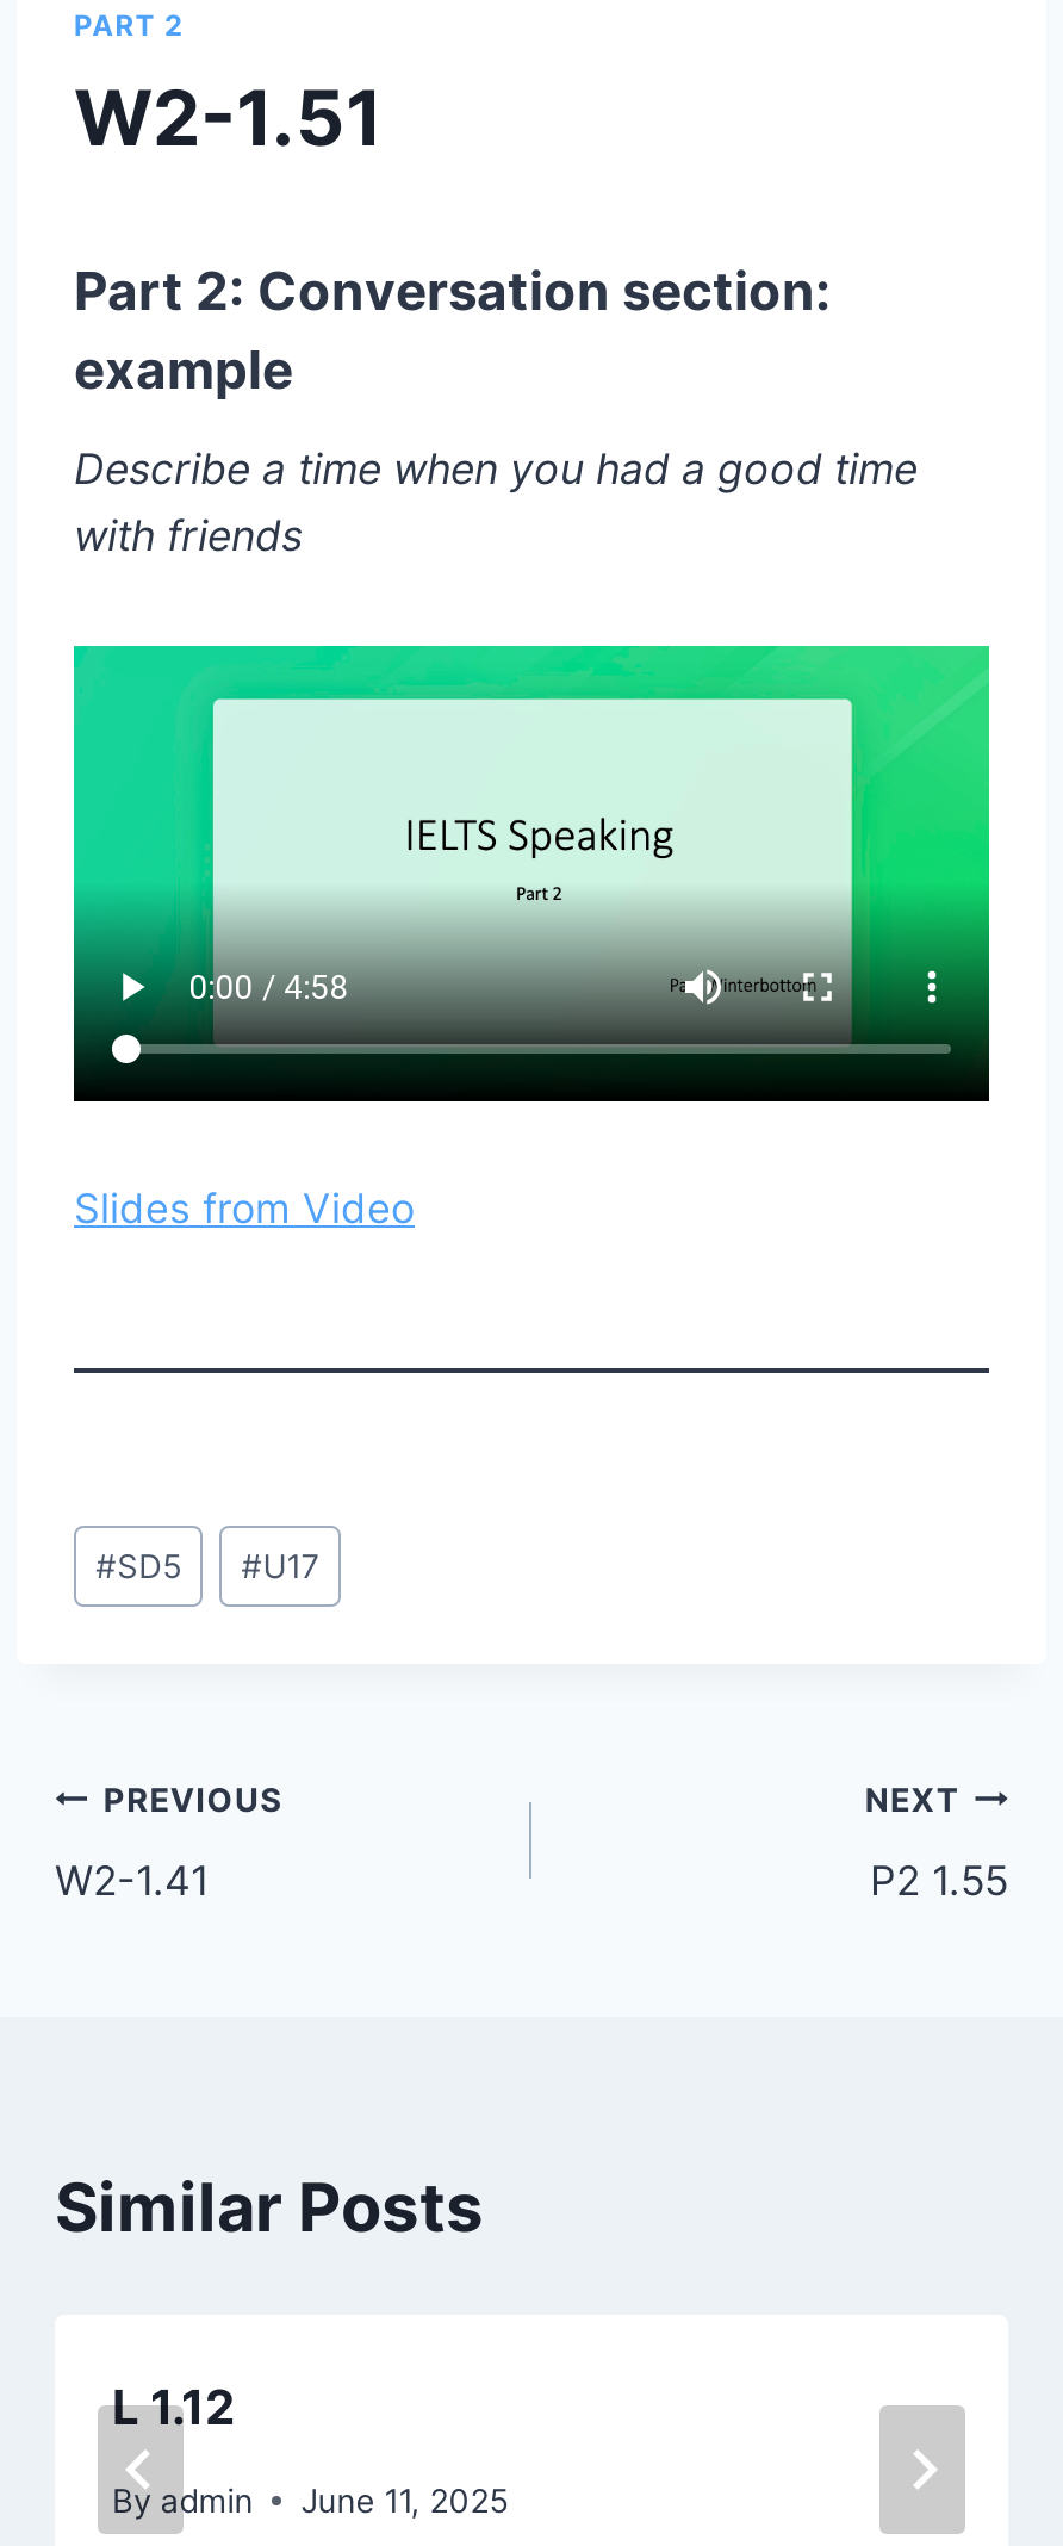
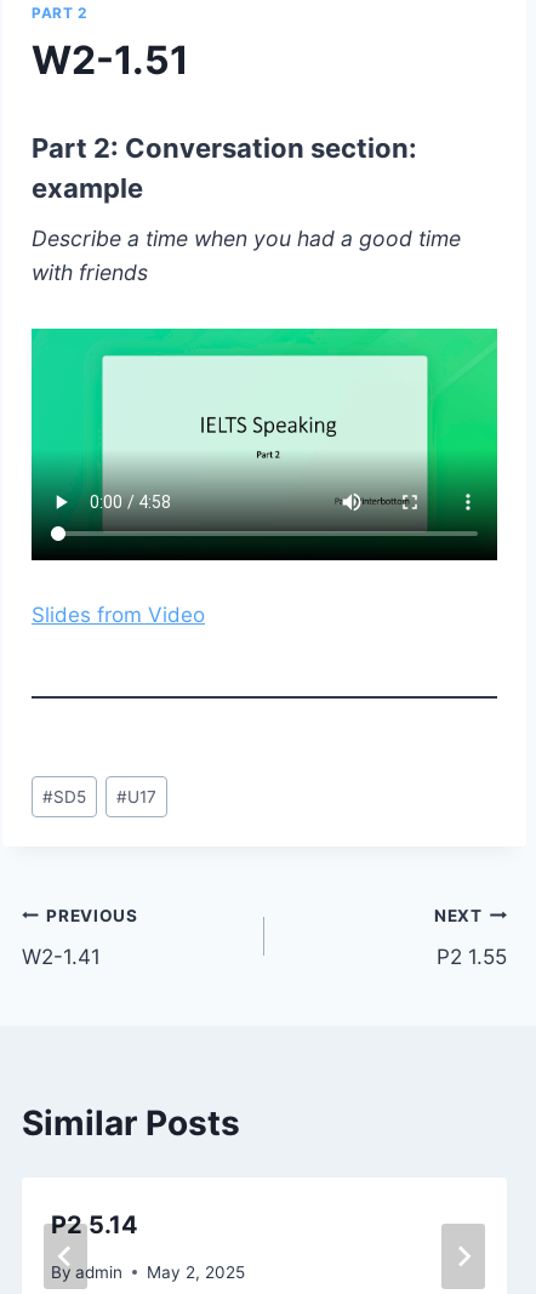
[112,2380,236,2437] L 1.12 -> [51,1211,138,1240] P2 5.14
[112,2481,508,2519] By admin June 11, 2025 -> [51,1262,245,1282] By admin May 2, 2025

